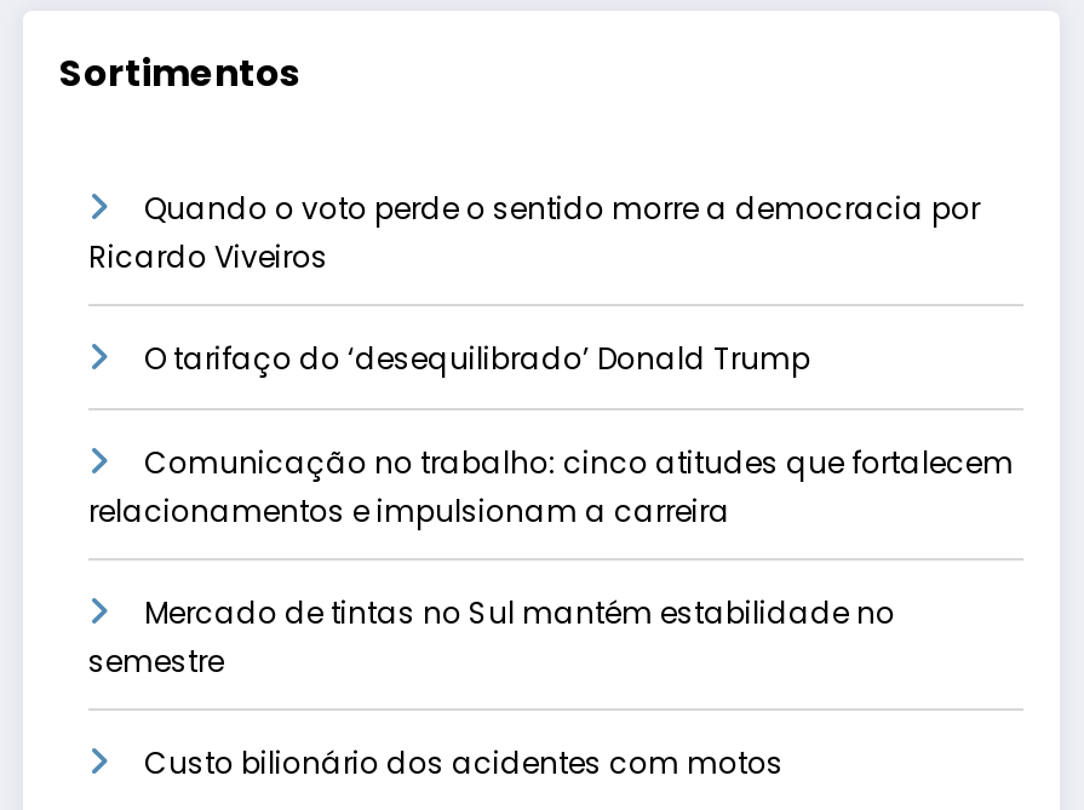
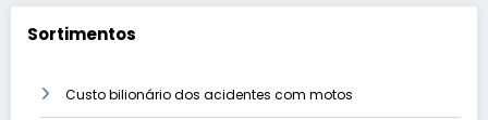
[88,188,1014,682] Quando o voto perde o sentido morre a democracia por | Ricardo Viveiros | O tarifaço do ‘desequilibrado’ Donald Trump | Comunicação no trabalho: cinco atitudes que fortalecem | relacionamentos e impulsionam a carreira | Mercado de tintas no Sul mantém estabilidade no | semestre -> none

